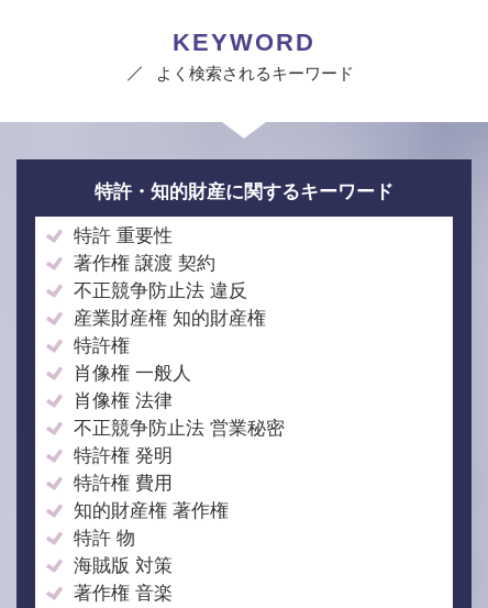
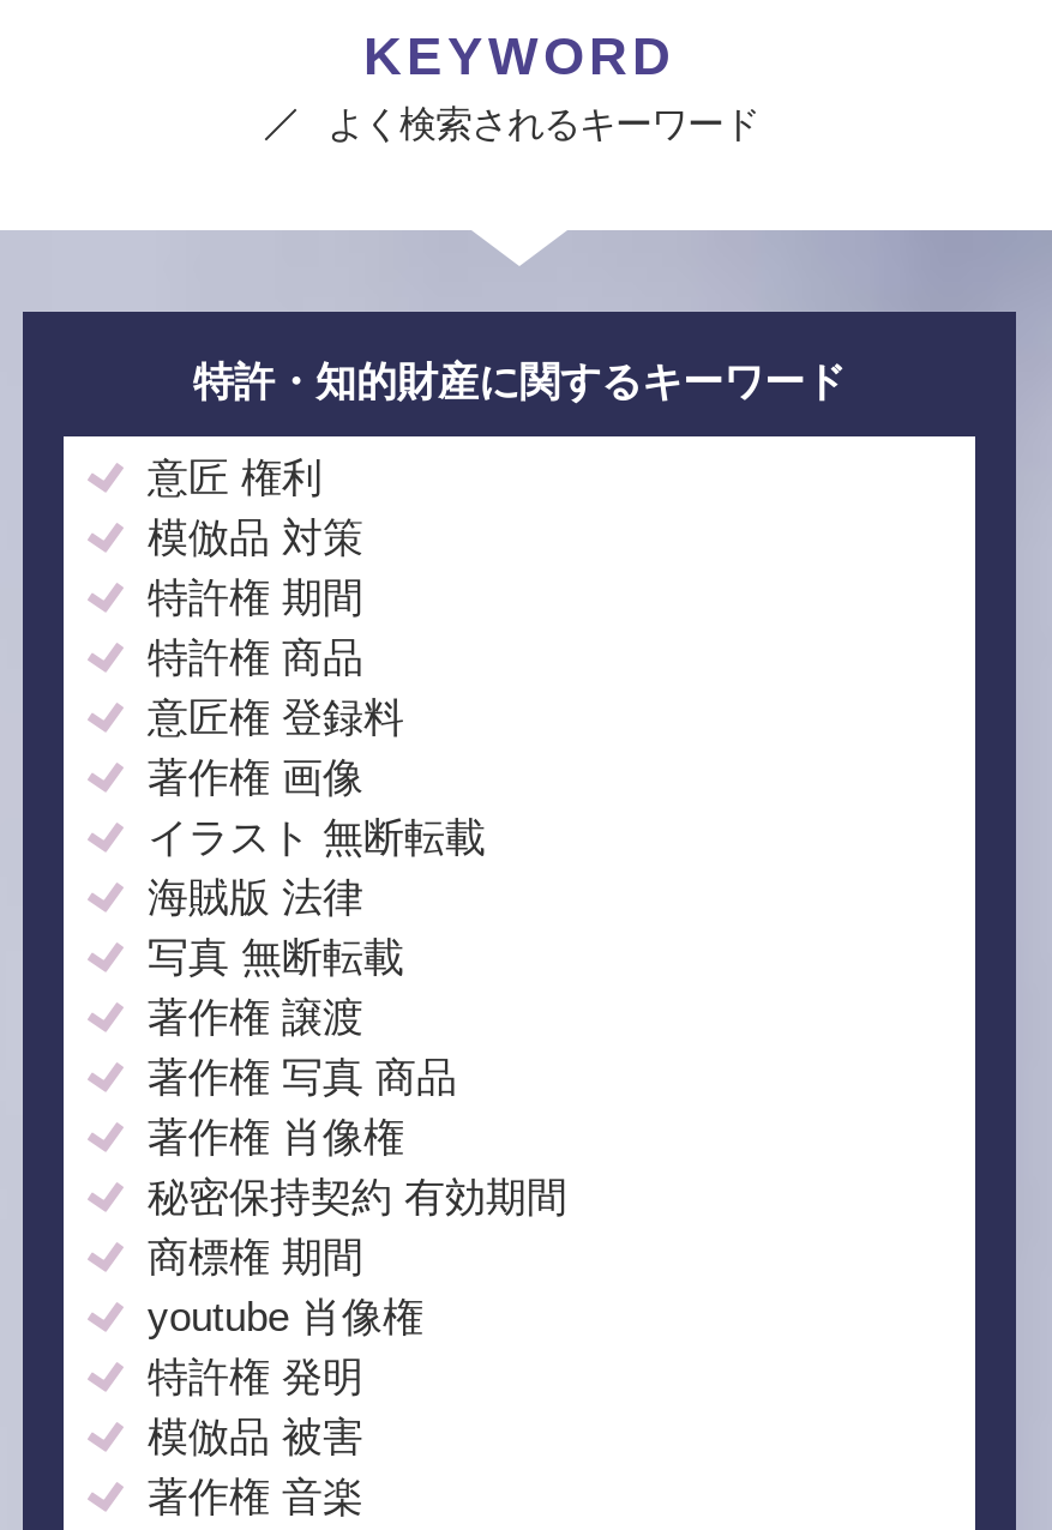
[74,225,285,438] 特許 重要性 | 著作権 譲渡 契約 | 不正競争防止法 違反 | 産業財産権 知的財産権 | 特許権 | 肖像権 一般人 | 肖像権 法律 | 不正競争防止法 営業秘密 -> [148,454,567,1339] 意匠 権利 | 模倣品 対策 | 特許権 期間 | 特許権 商品 | 意匠権 登録料 | 著作権 画像 | イラスト 無断転載 | 海賊版 法律 | 写真 無断転載 | 著作権 譲渡 | 著作権 写真 商品 | 著作権 肖像権 | 秘密保持契約 有効期間 | 商標権 期間 | youtube 肖像権
moved [74,445,173,466] -> [148,1354,363,1399]: 特許権 発明
[74,472,229,576] 特許権 費用 | 知的財産権 著作権 | 特許 物 | 海賊版 対策 -> [148,1414,363,1459] 模倣品 被害

